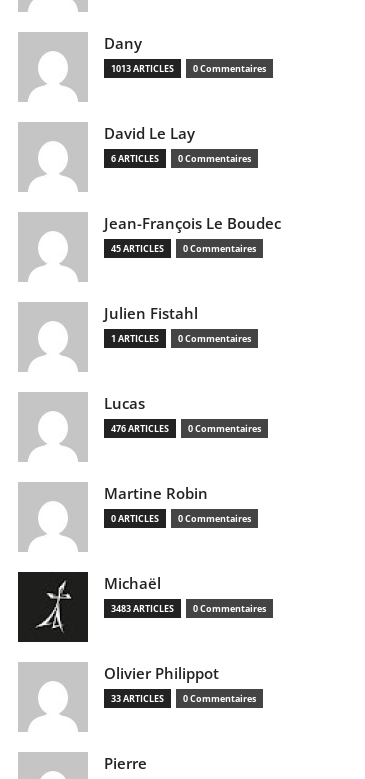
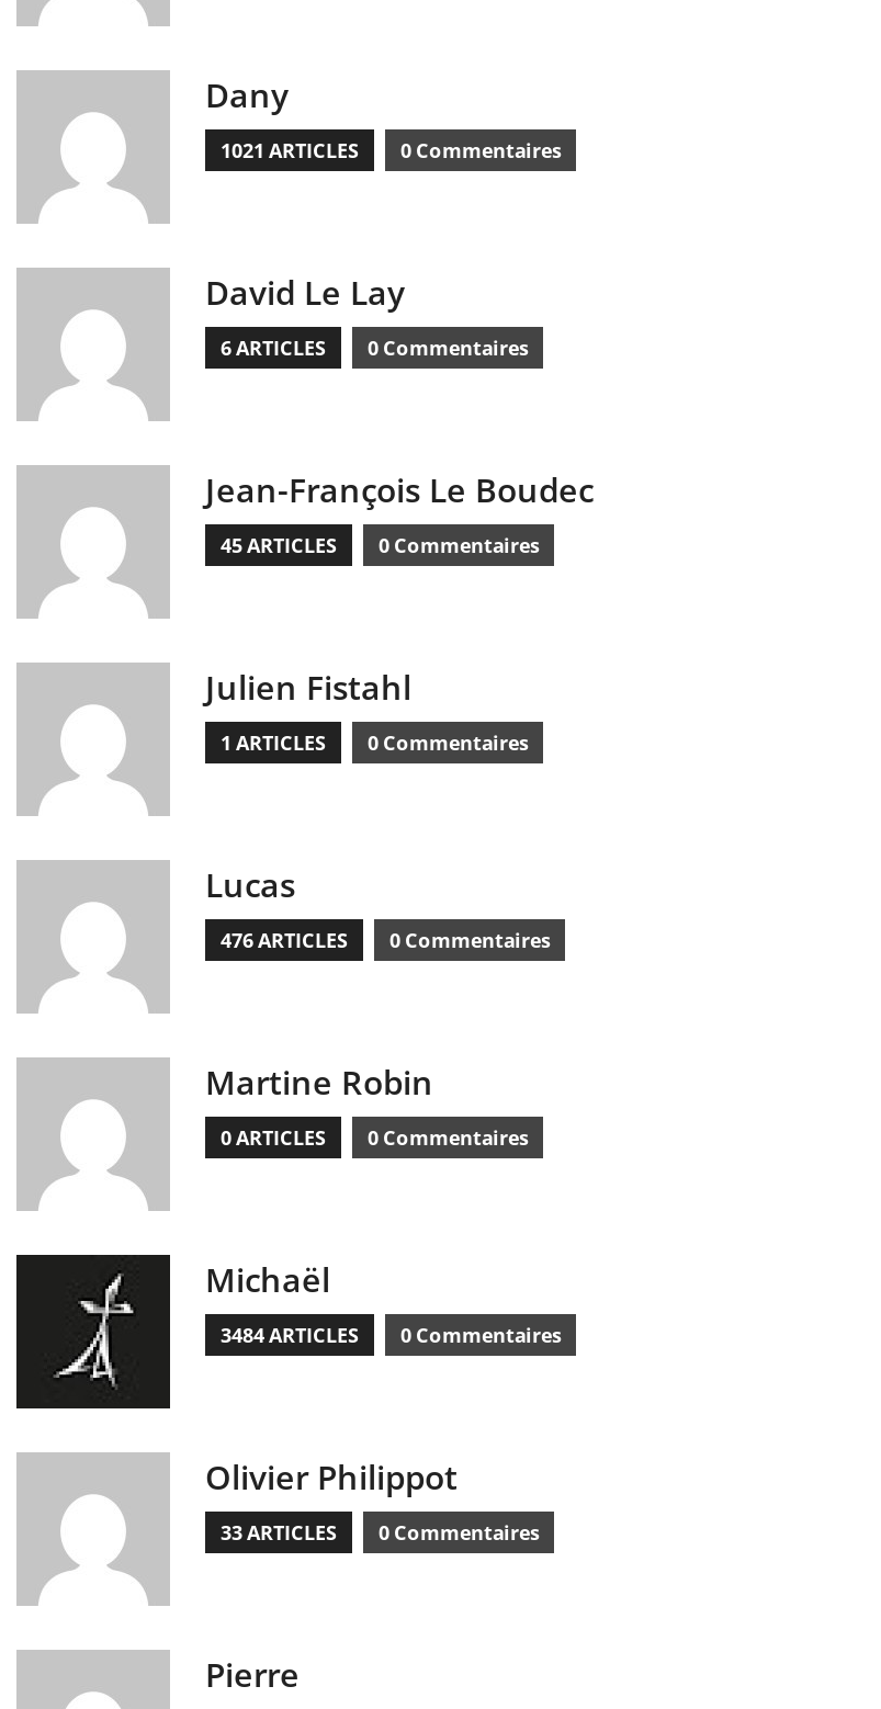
[111,62,266,75] 1013 ARTICLES 0 Commentaires -> [221,136,561,165] 1021 ARTICLES 0 Commentaires
[111,602,266,615] 3483 ARTICLES 0 Commentaires -> [221,1321,561,1349] 3484 ARTICLES 0 Commentaires

